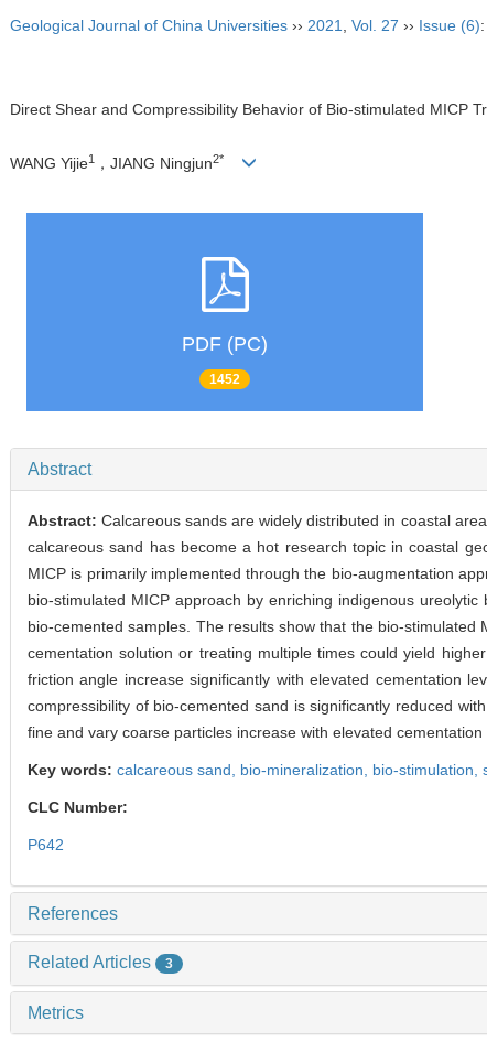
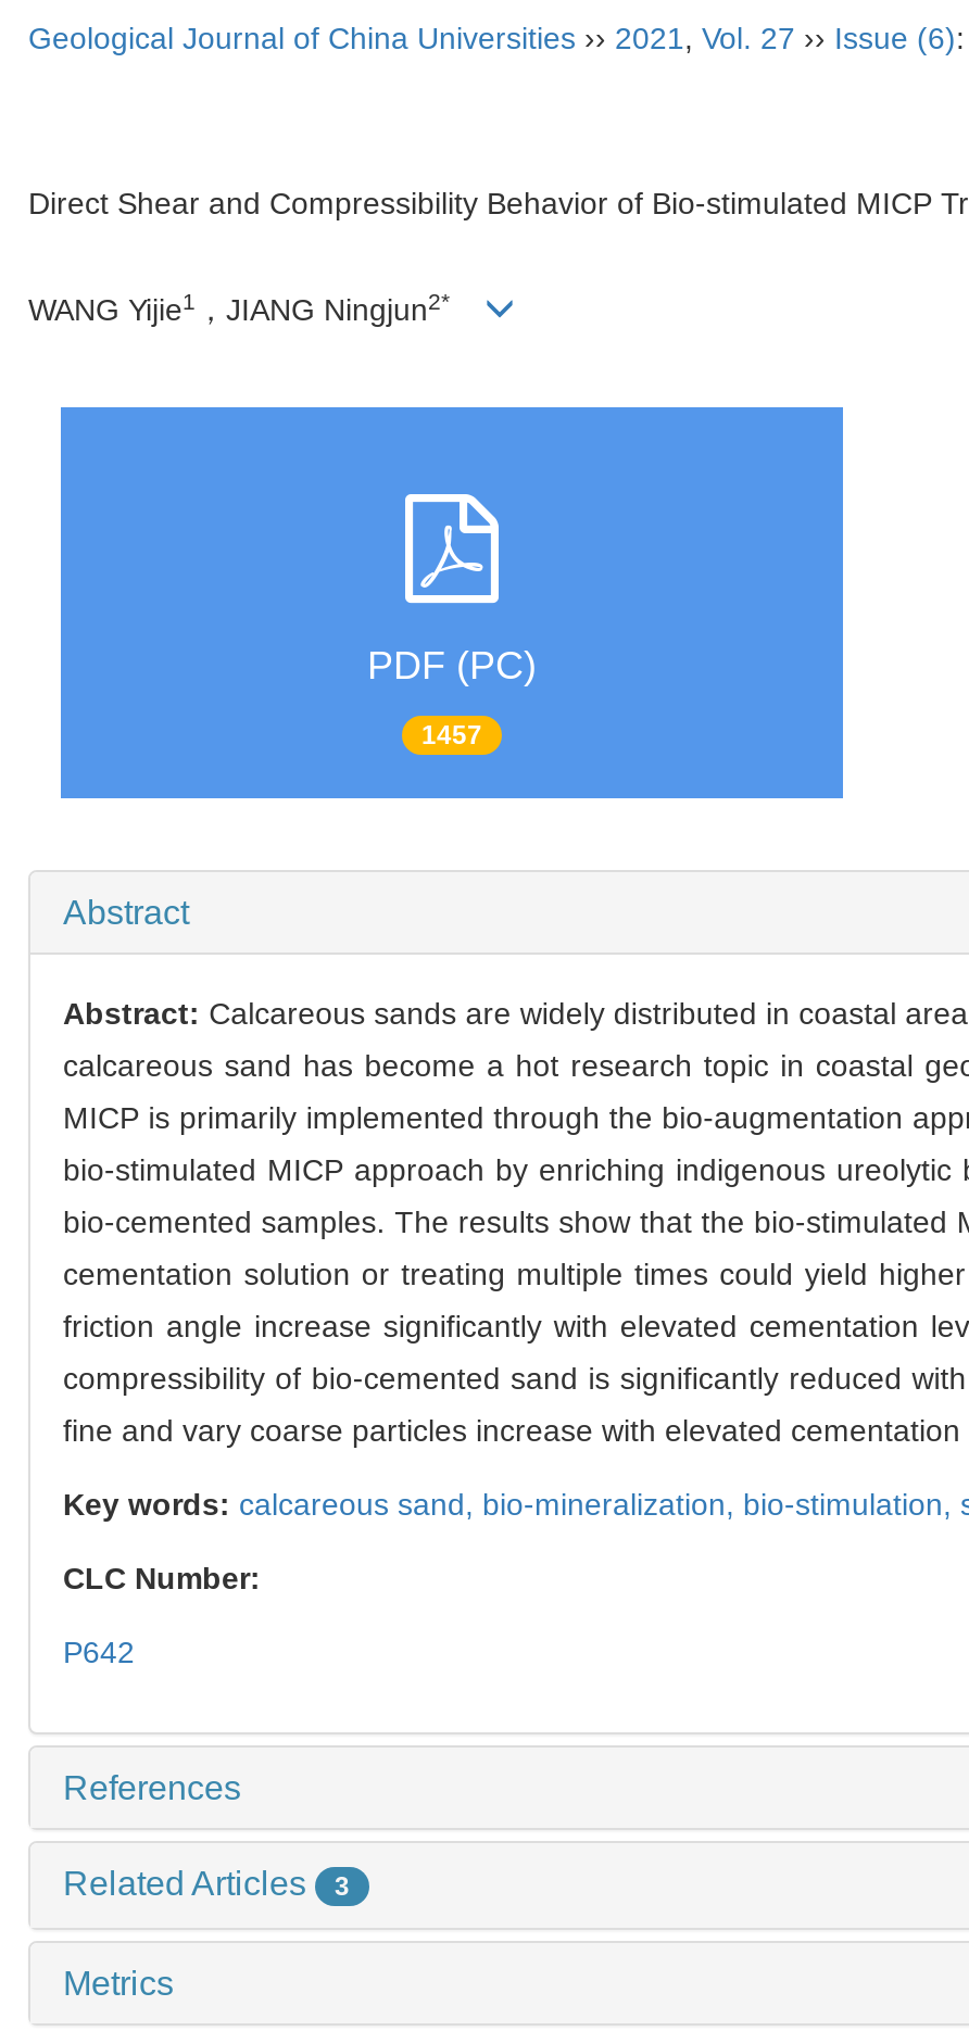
[209,371,240,387] 1452 -> [421,720,482,750] 1457

